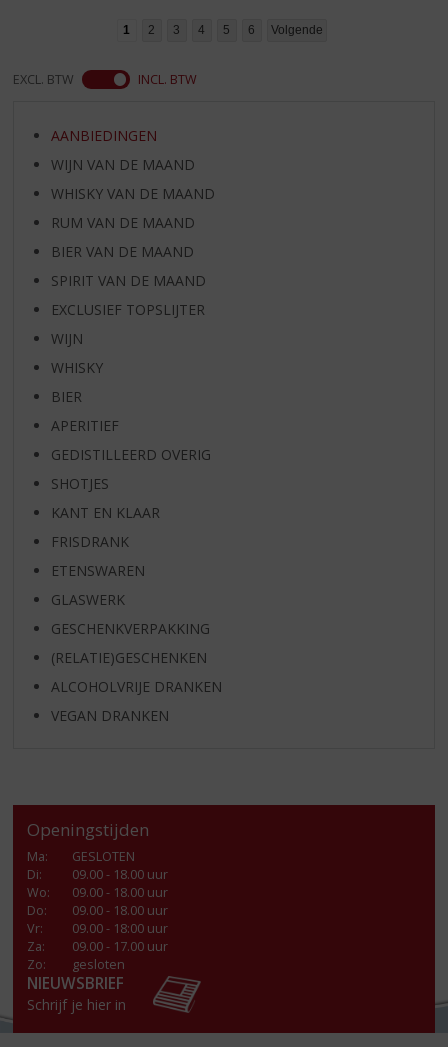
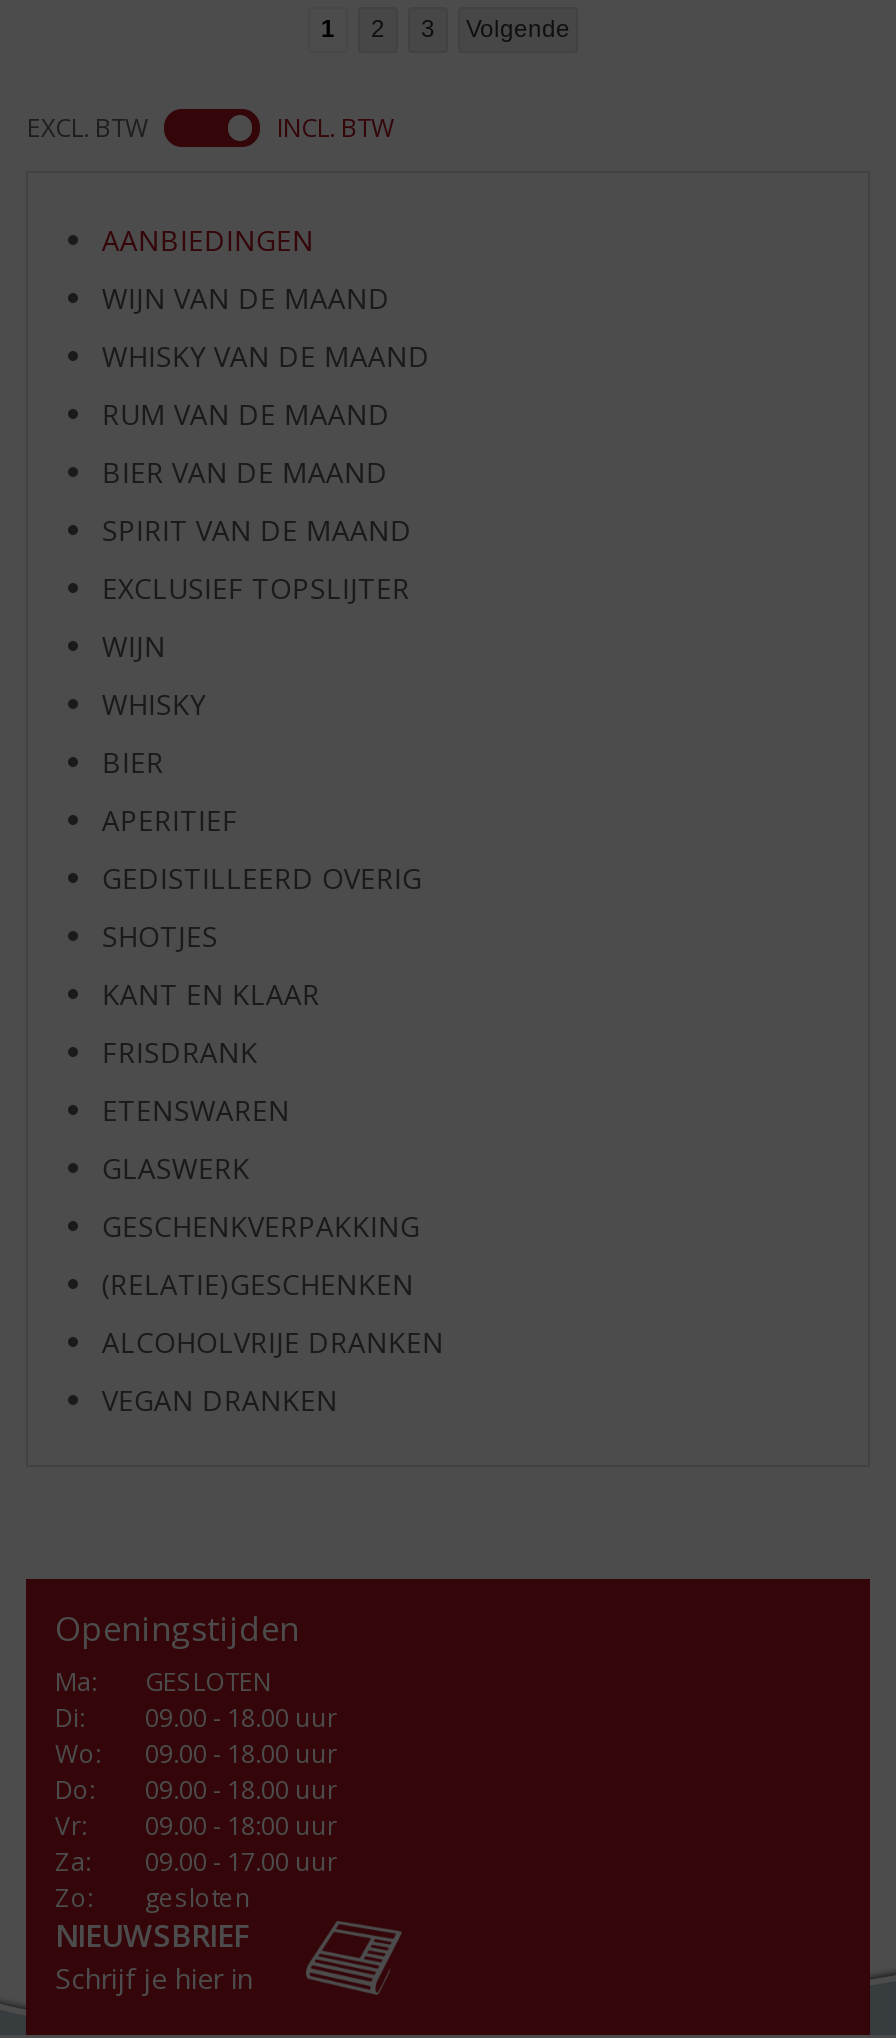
[198,23,255,37] 4 | 5 | 6 -> none

